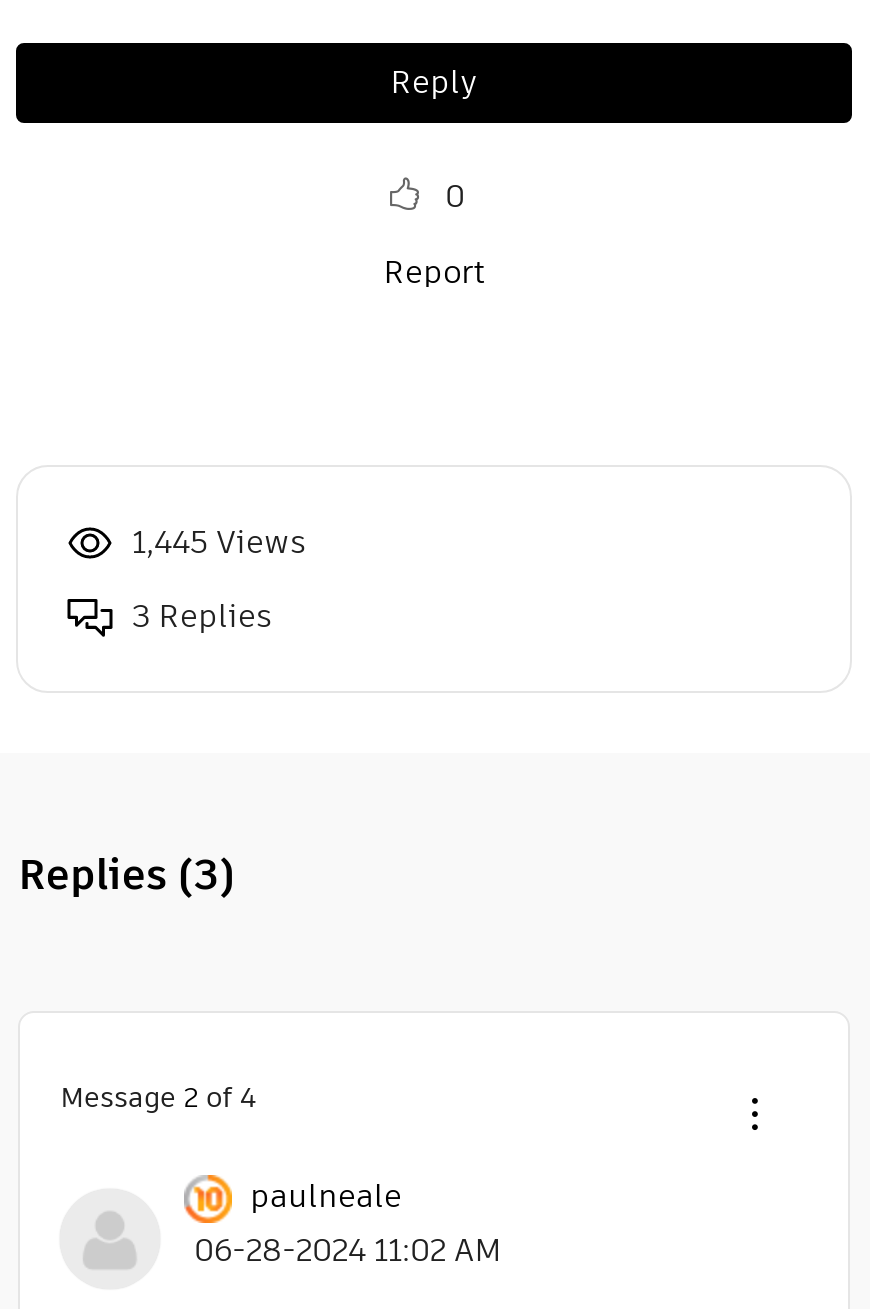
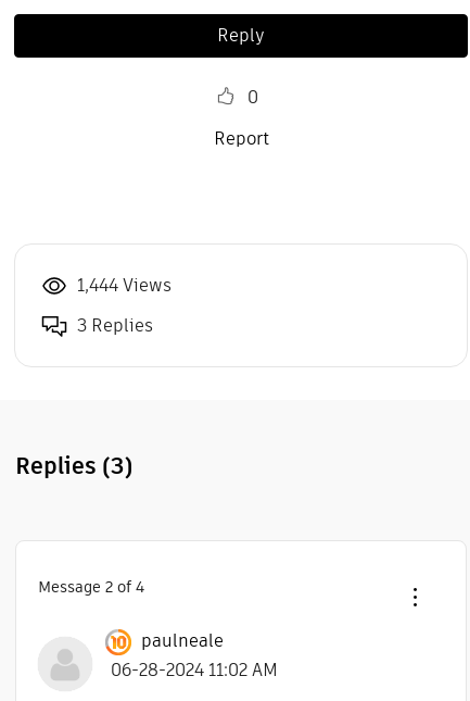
[124,519,306,565] 1,445 Views -> [73,273,172,298] 1,444 Views

